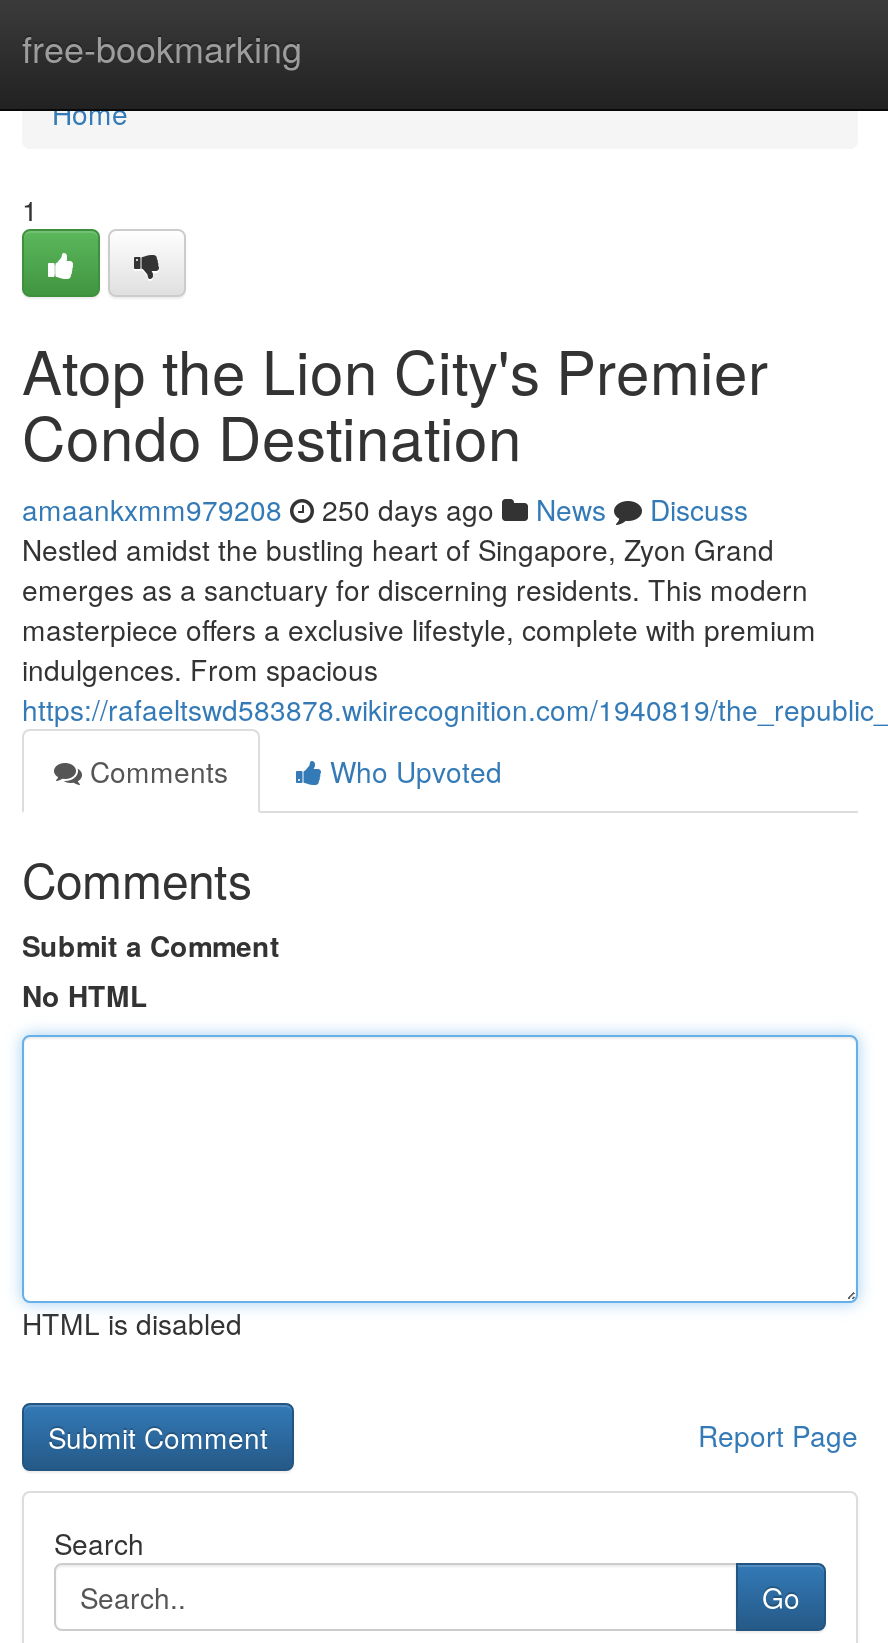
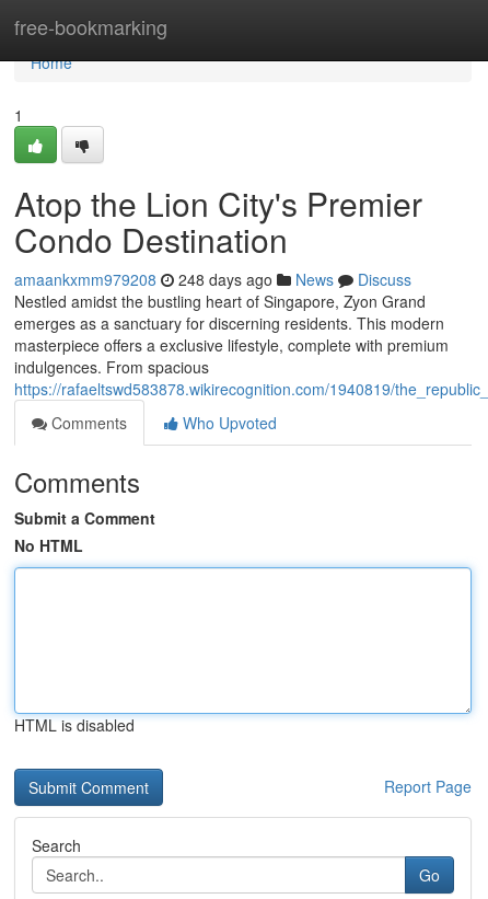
[22,489,748,529] amaankxmm979208 250 days ago News Discuss -> [14,268,411,290] amaankxmm979208 248 days ago News Discuss

